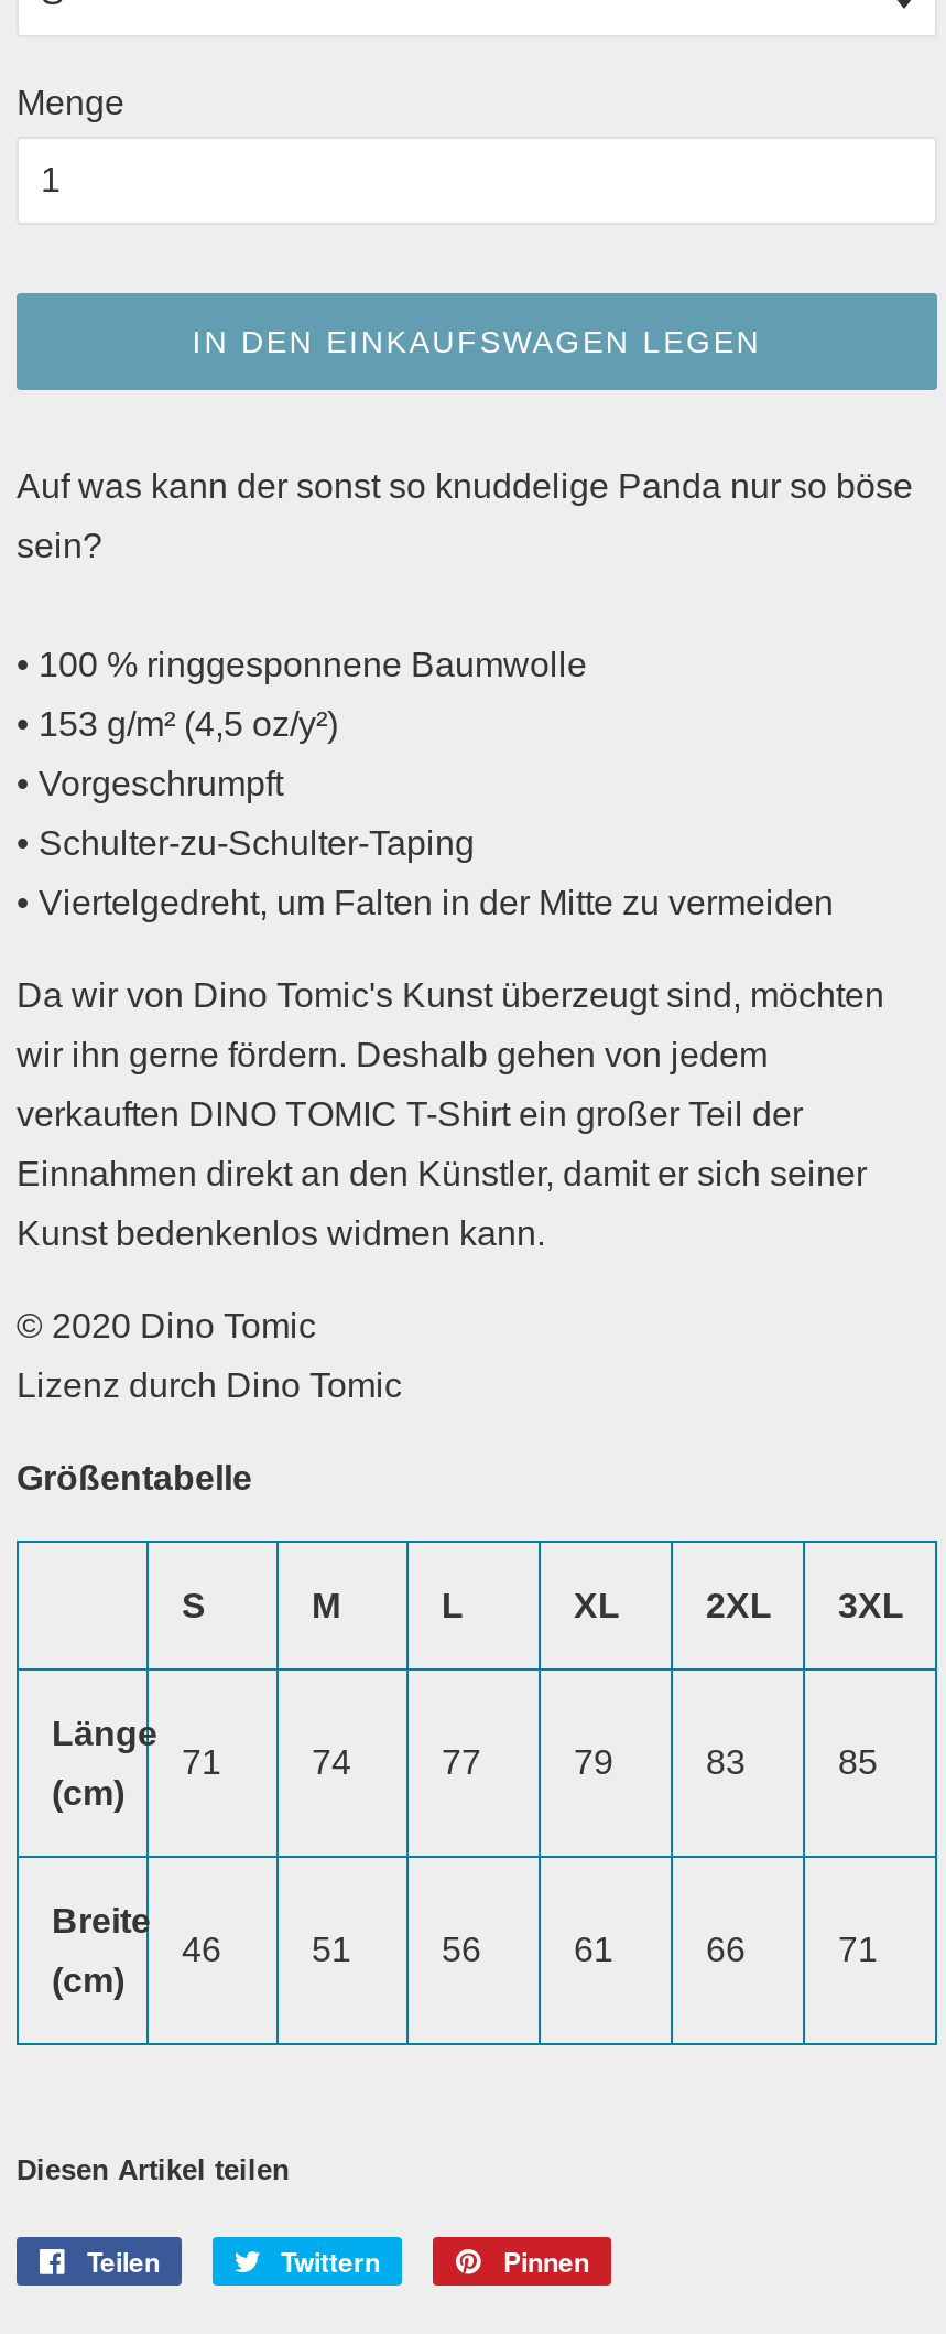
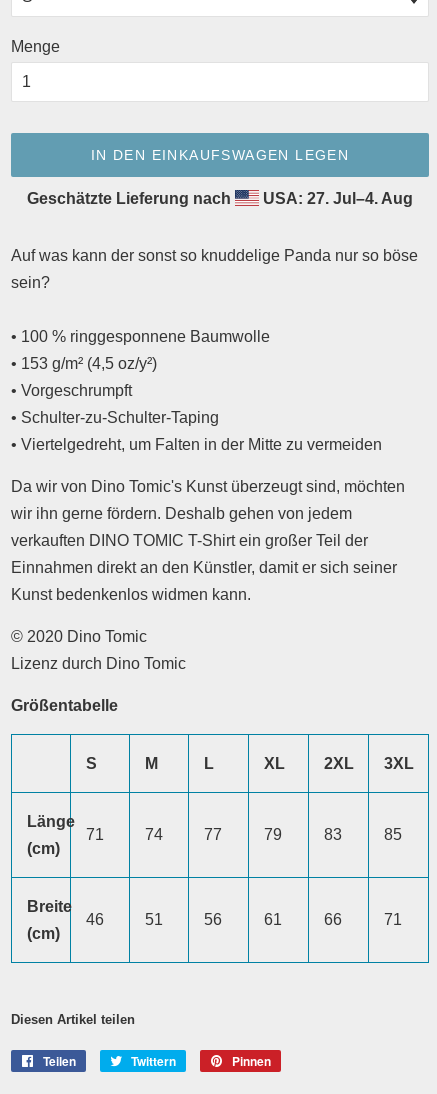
none -> [27,190,413,207] Geschätzte Lieferung nach | USA: 27. Jul–4. Aug

